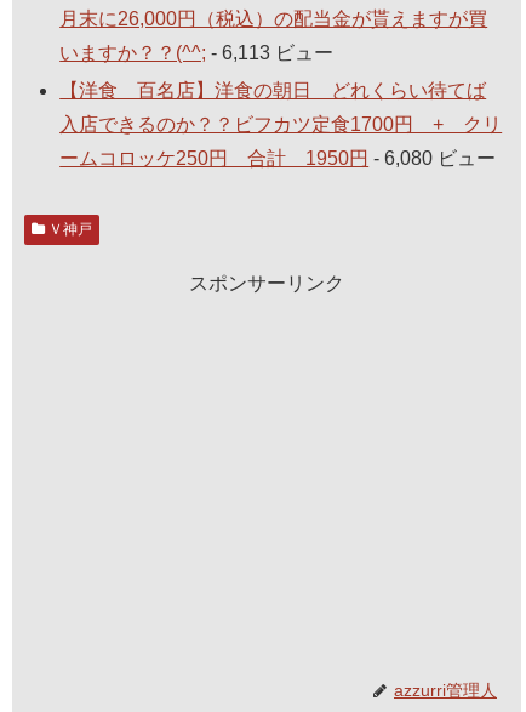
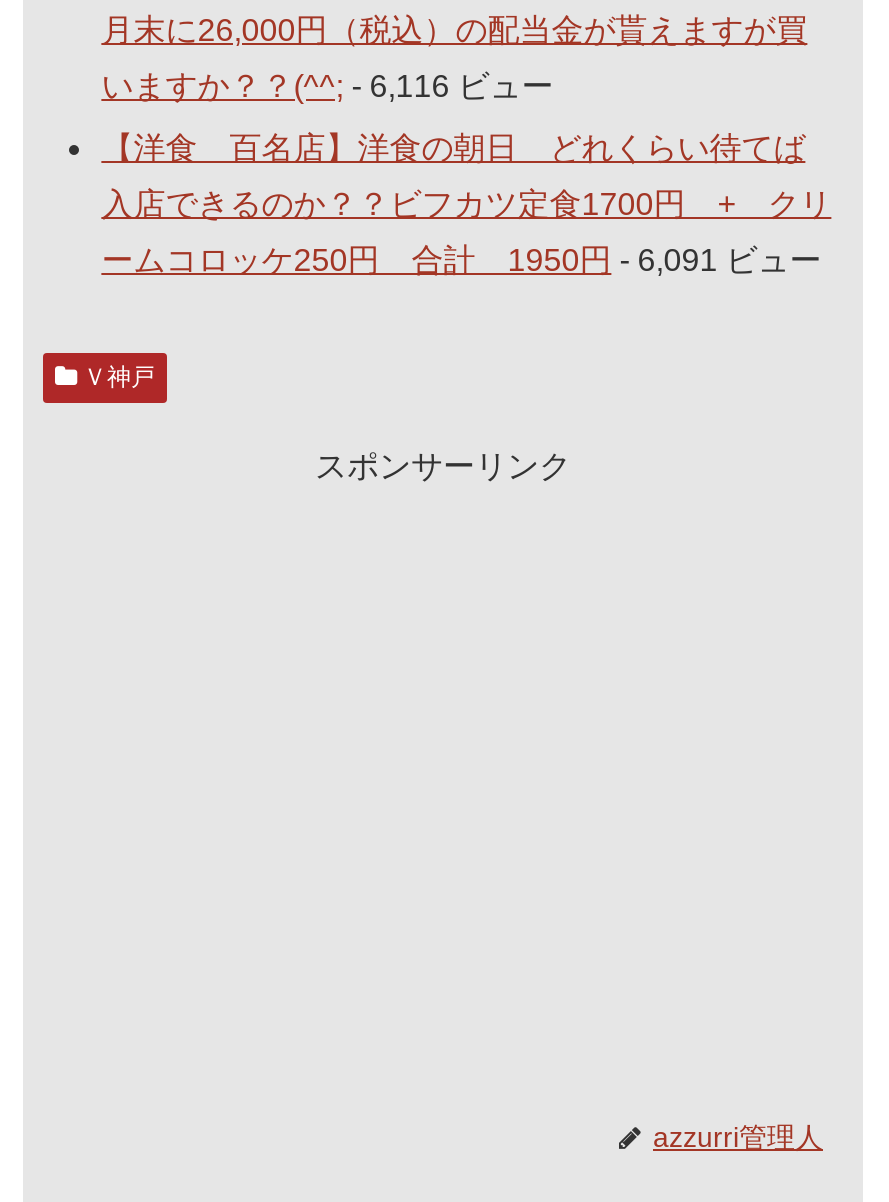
[60,42,334,63] いますか？？(^^; - 6,113 ビュー -> [101,69,553,103] いますか？？(^^; - 6,116 ビュー
[60,148,496,169] ームコロッケ250円 合計 1950円- 6,080 ビュー -> [101,243,821,277] ームコロッケ250円 合計 1950円- 6,091 ビュー

